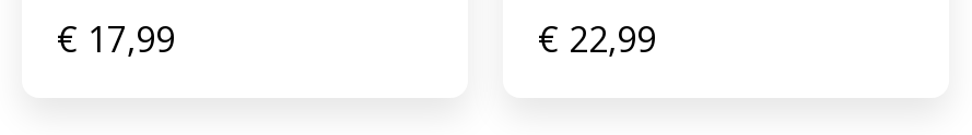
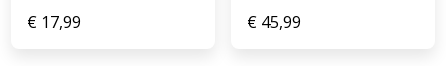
[538,15,656,63] €22,99 -> [247,11,301,33] €45,99

